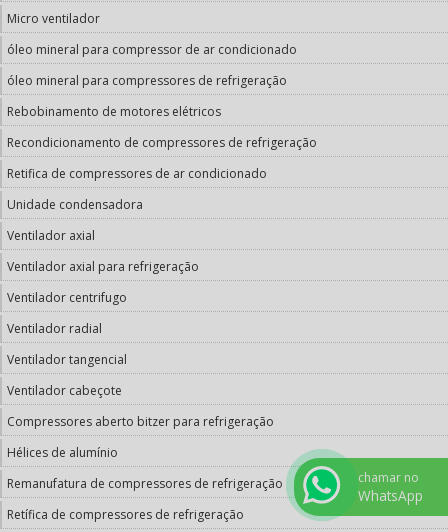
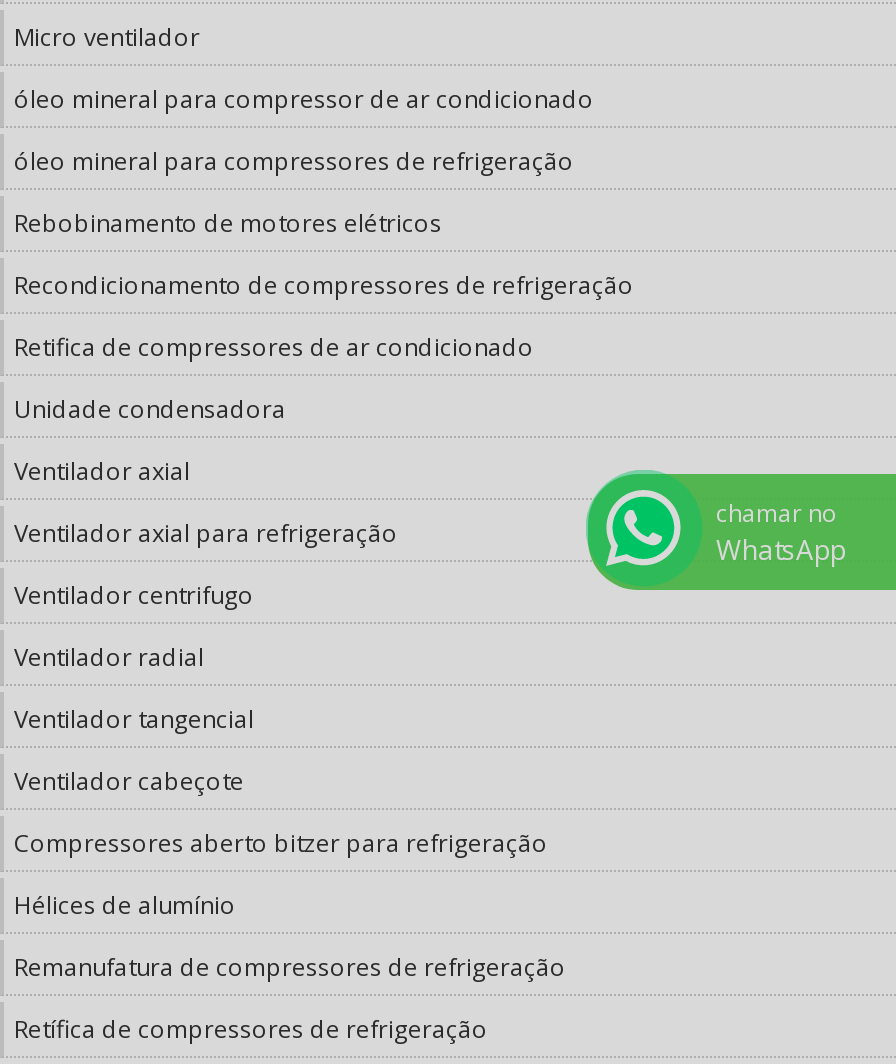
none -> [584,468,710,592] [image]
[287,449,355,522] [image] -> none
moved [358,469,423,505] -> [716,496,846,568]: chamar no | WhatsApp

